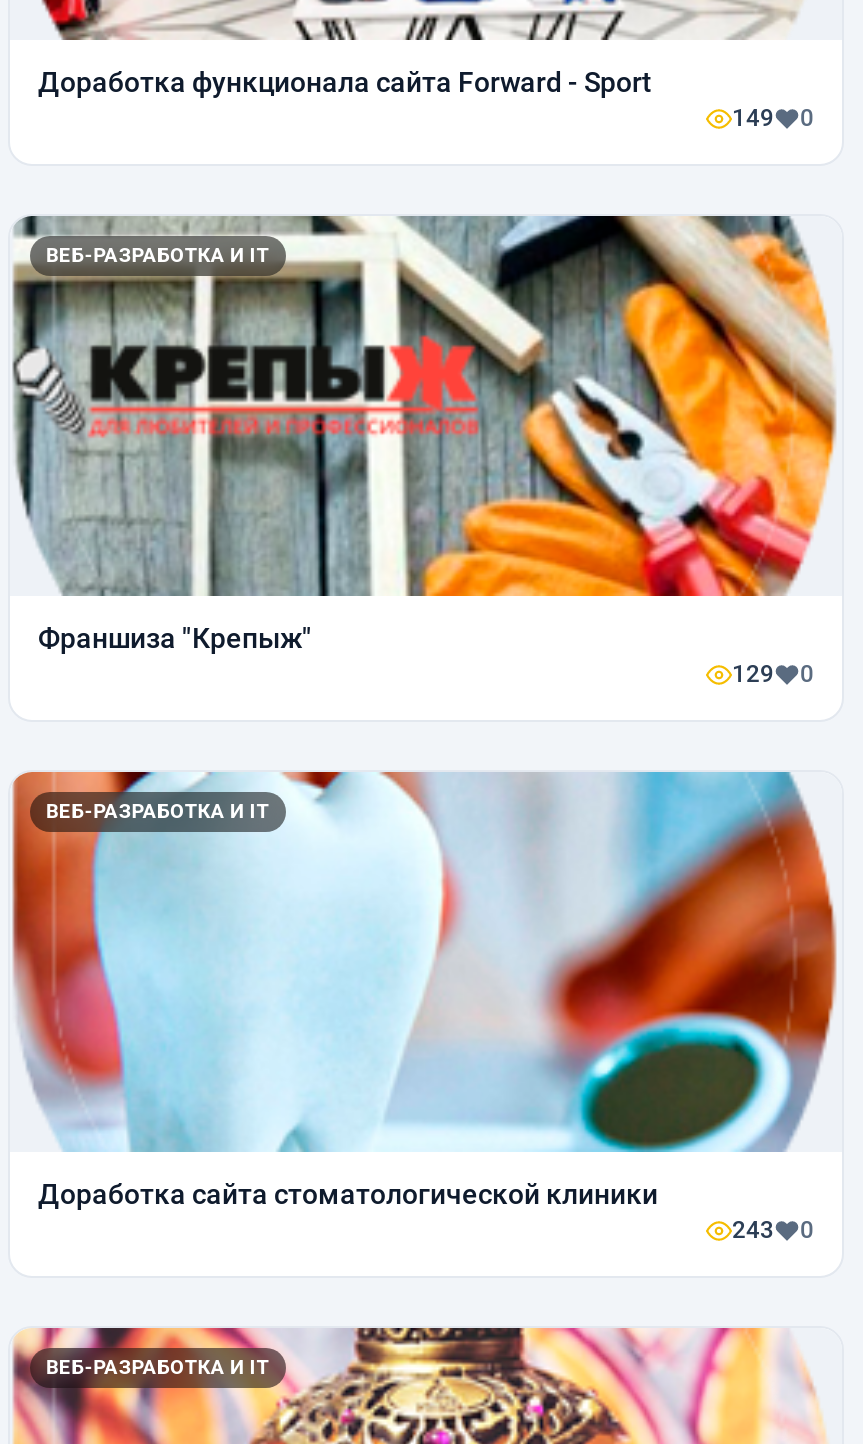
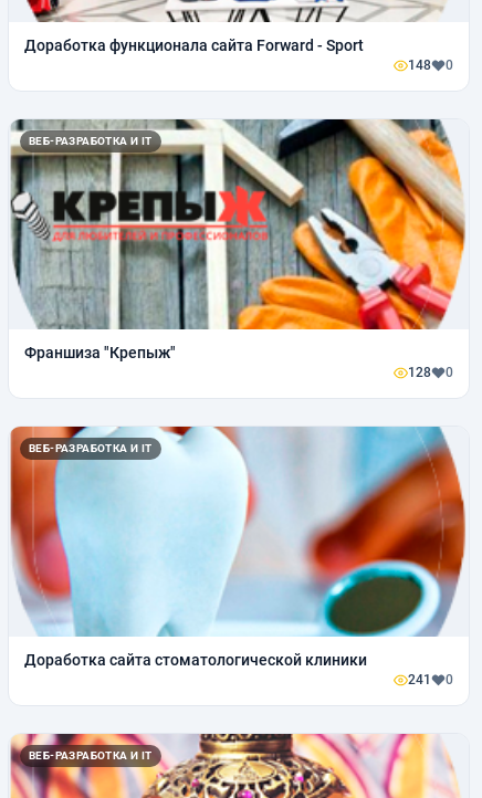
[732,104,814,132] 149 0 -> [408,57,453,73] 148 0
[732,660,814,688] 129 0 -> [408,365,453,380] 128 0
[732,1216,814,1244] 243 0 -> [408,672,453,687] 241 0

